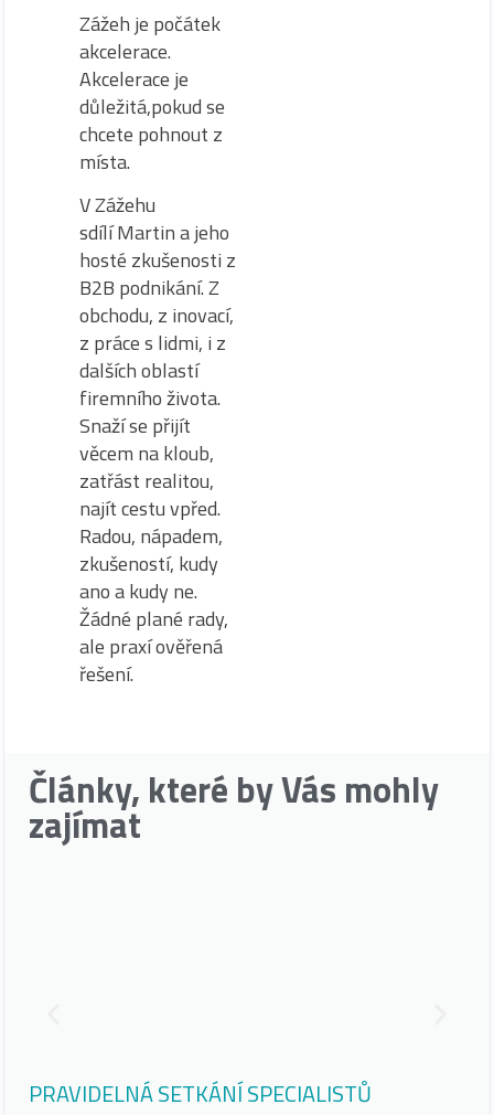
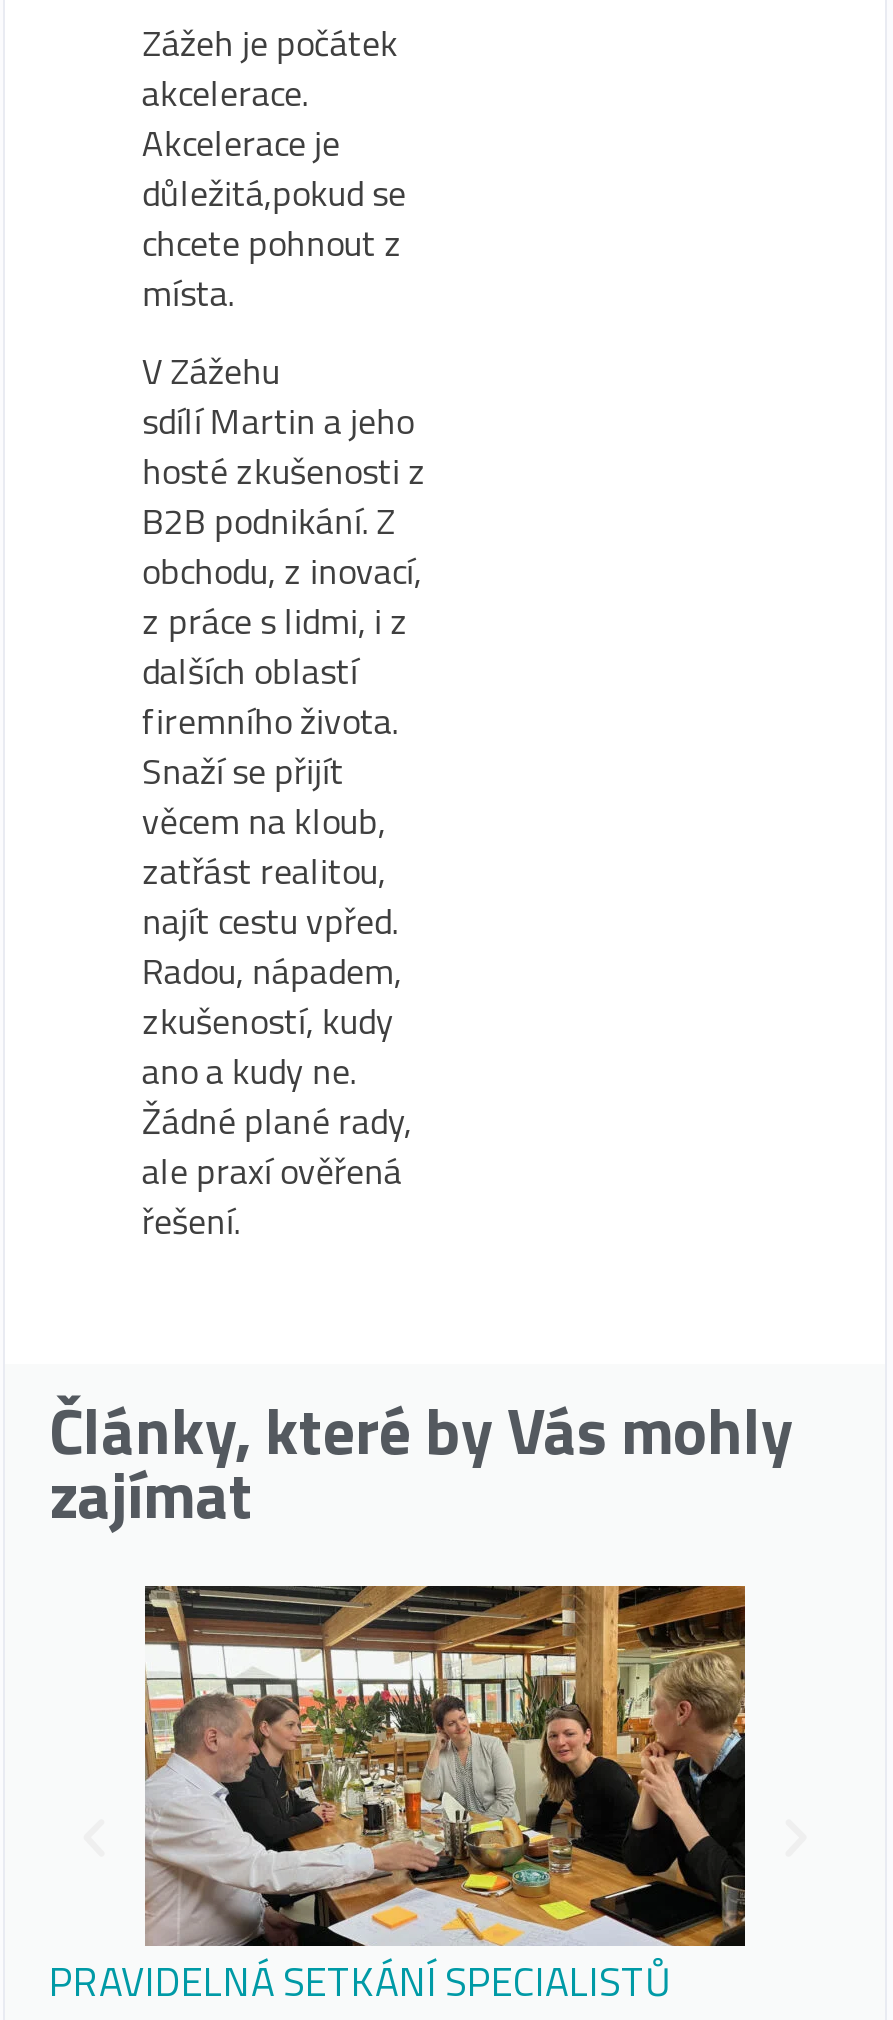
none -> [143,1584,747,1948] [image]

